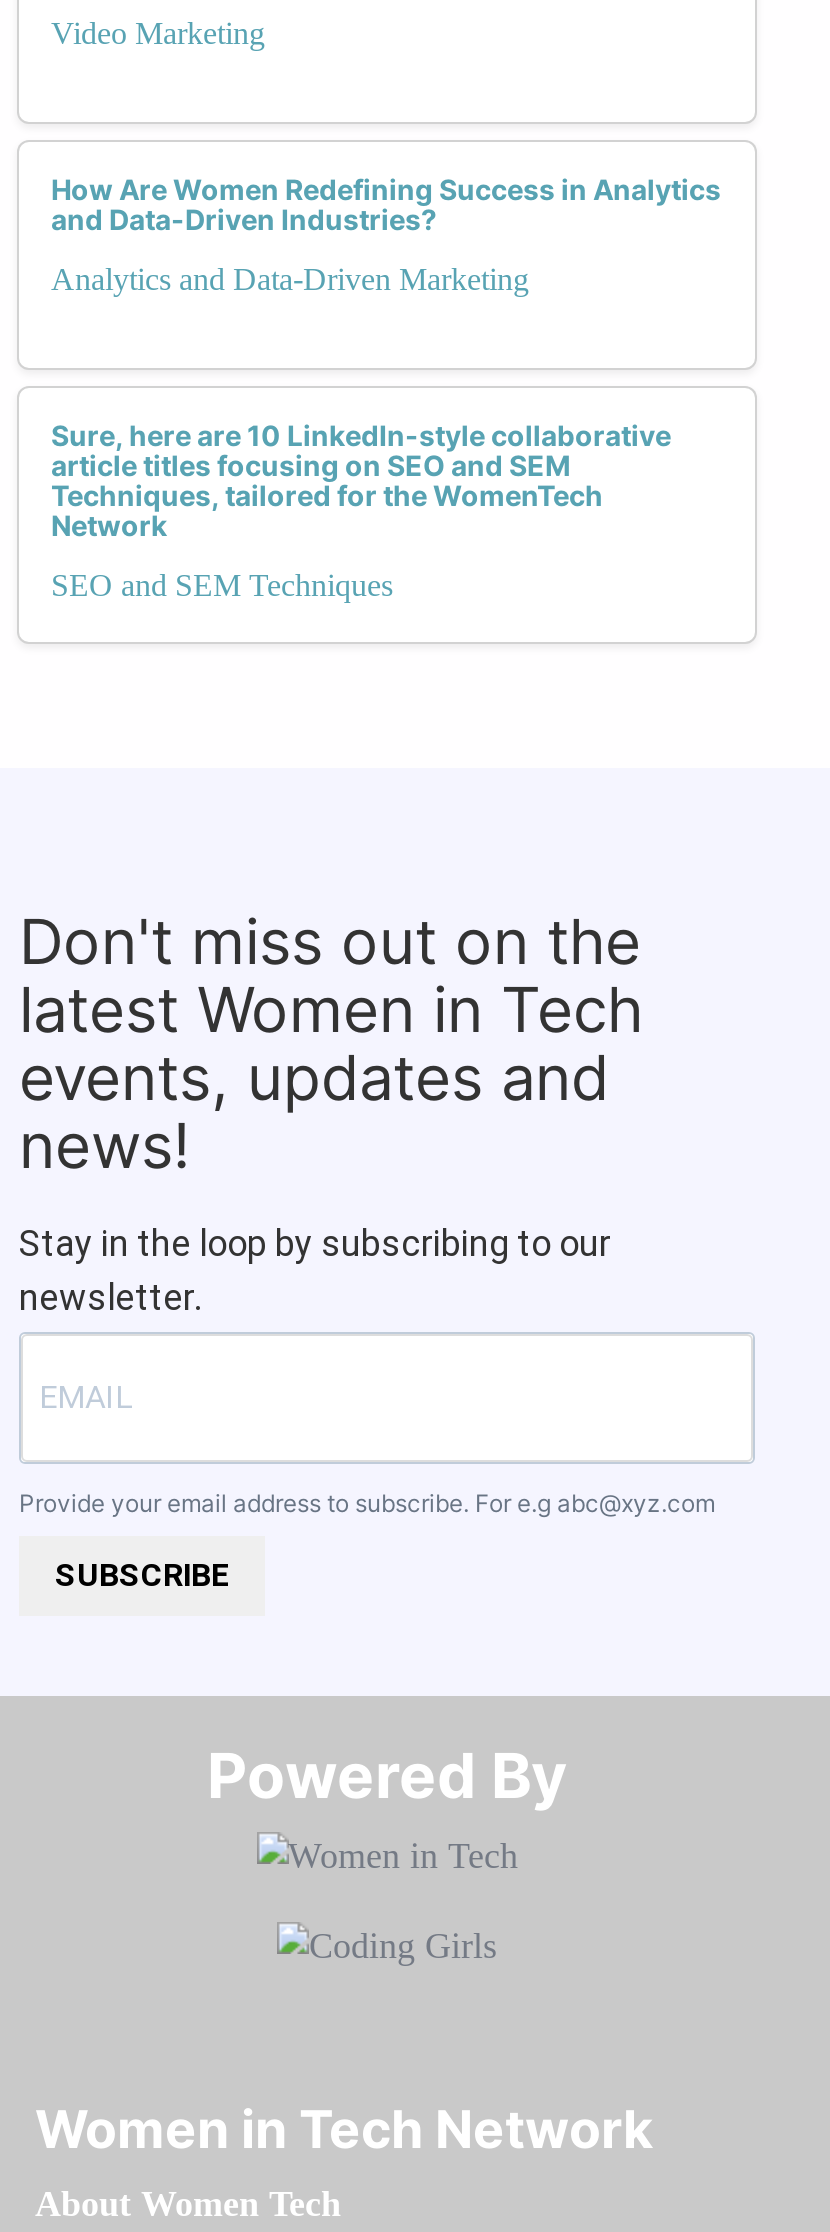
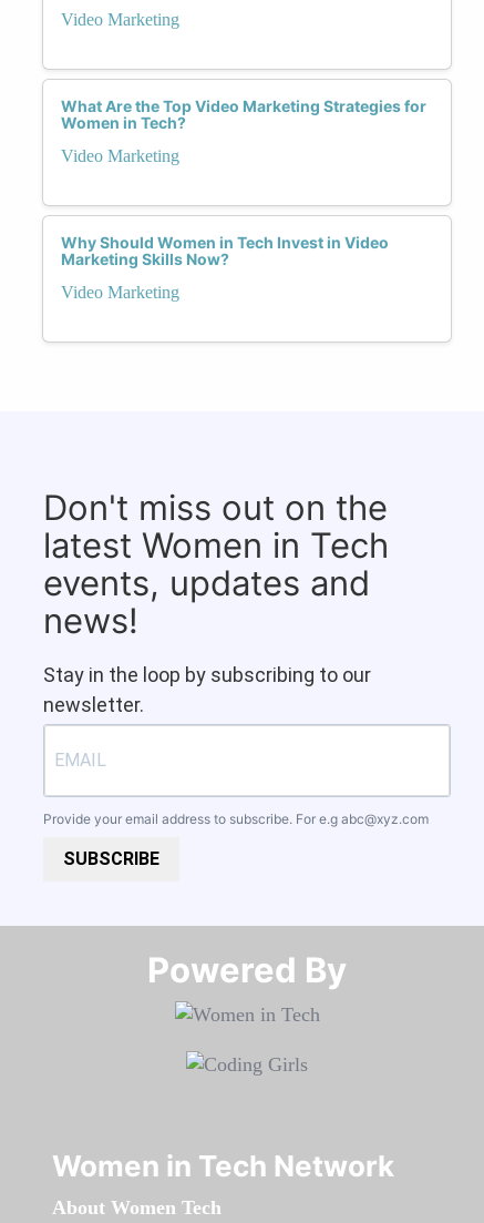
[51,172,721,236] How Are Women Redefining Success in Analytics | and Data-Driven Industries? -> [61,96,426,132] What Are the Top Video Marketing Strategies for | Women in Tech?
[51,262,529,296] Analytics and Data-Driven Marketing -> [61,146,179,165] Video Marketing
[51,418,671,542] Sure, here are 10 LinkedIn-style collaborative | article titles focusing on SEO and SEM | Techniques, tailored for the WomenTech | Network -> [61,233,389,268] Why Should Women in Tech Invest in Video | Marketing Skills Now?
[51,568,393,602] SEO and SEM Techniques -> [61,283,179,302] Video Marketing

